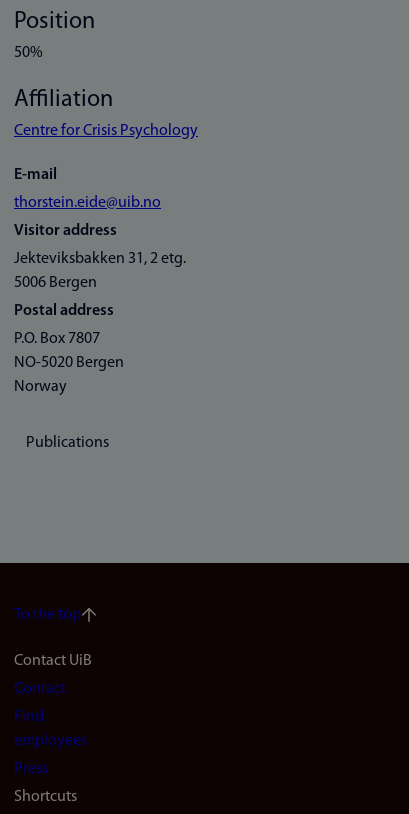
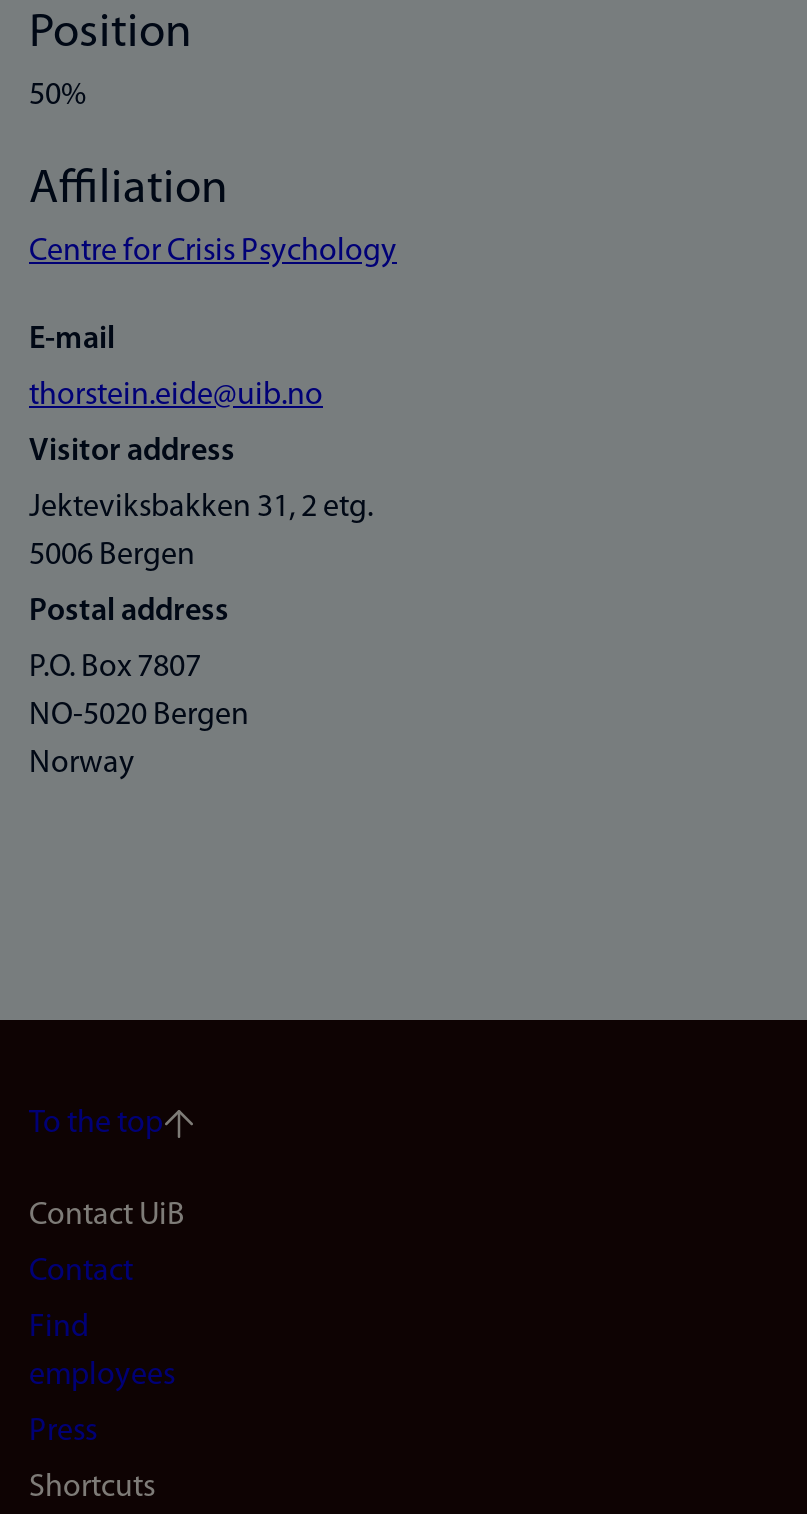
[26,435,109,451] Publications -> none

